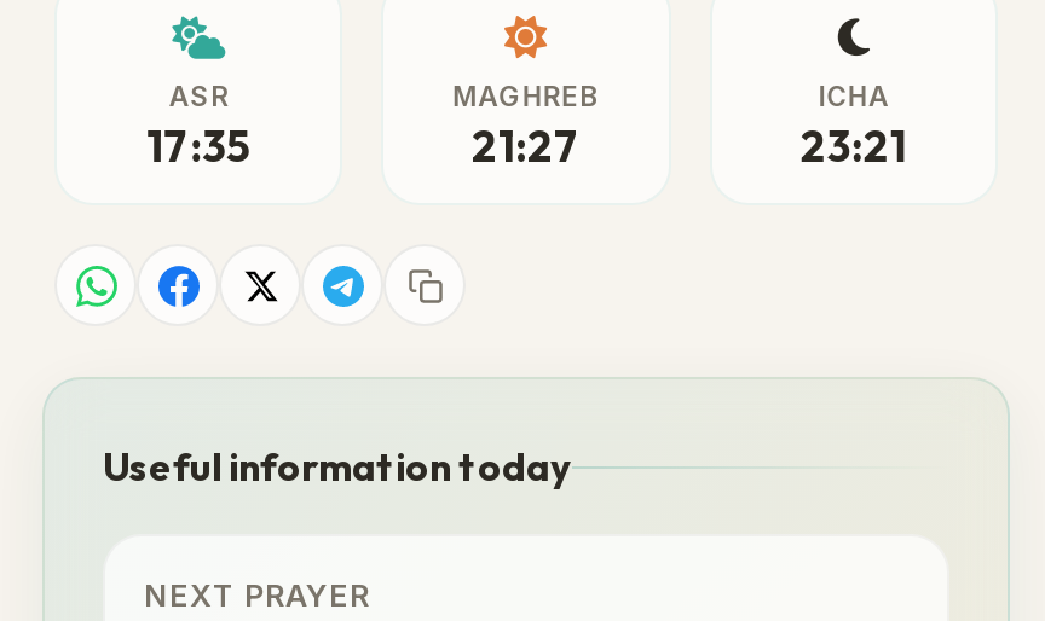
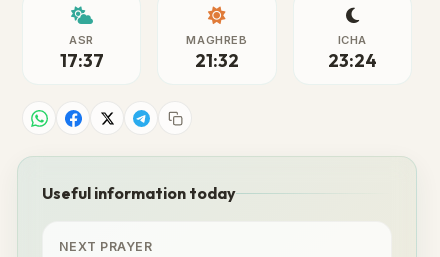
[147,117,251,173] 17:35 -> [60,48,104,71] 17:37
[472,117,581,173] 21:27 -> [195,48,239,71] 21:32
[800,117,907,173] 23:21 -> [328,48,377,71] 23:24

